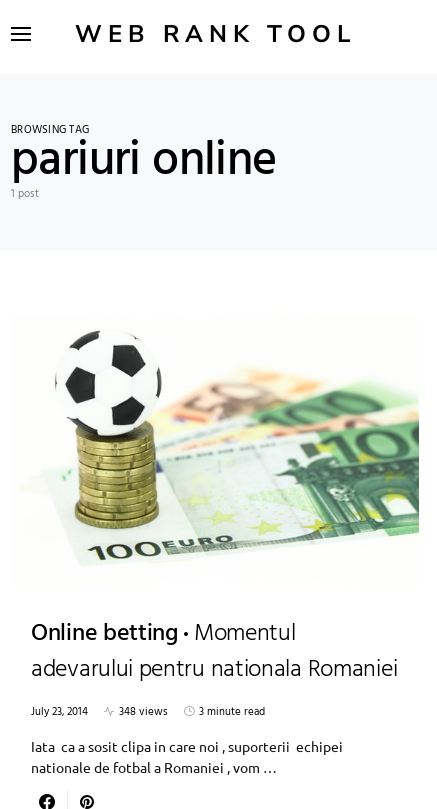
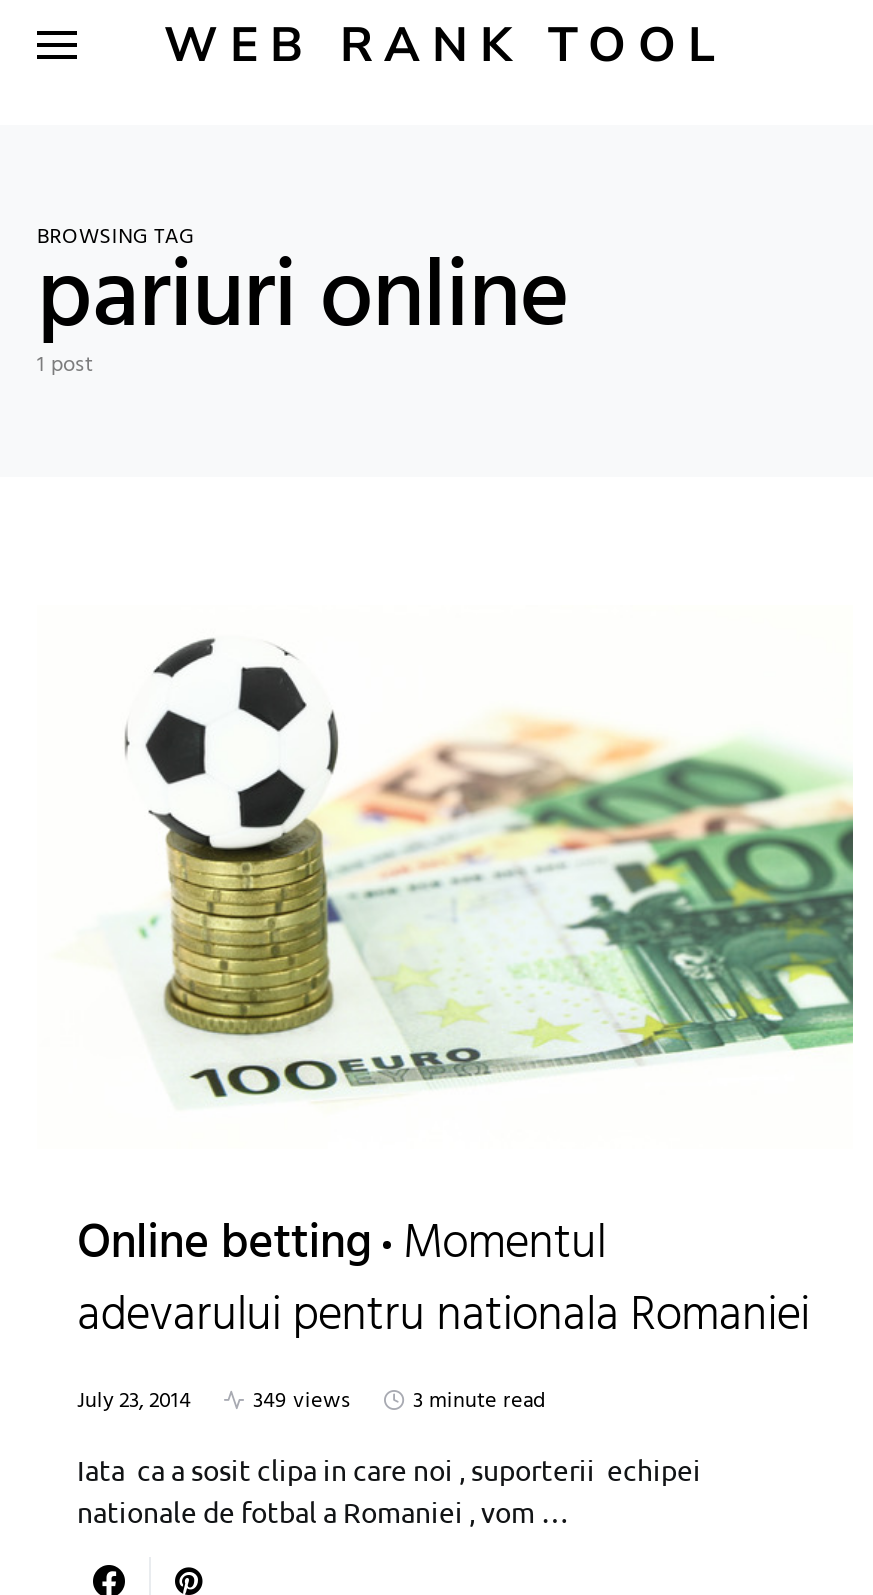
[31,703,265,721] July 23, 2014 348 views 3 minute read -> [77,1382,545,1418] July 23, 2014 349 views 3 minute read

